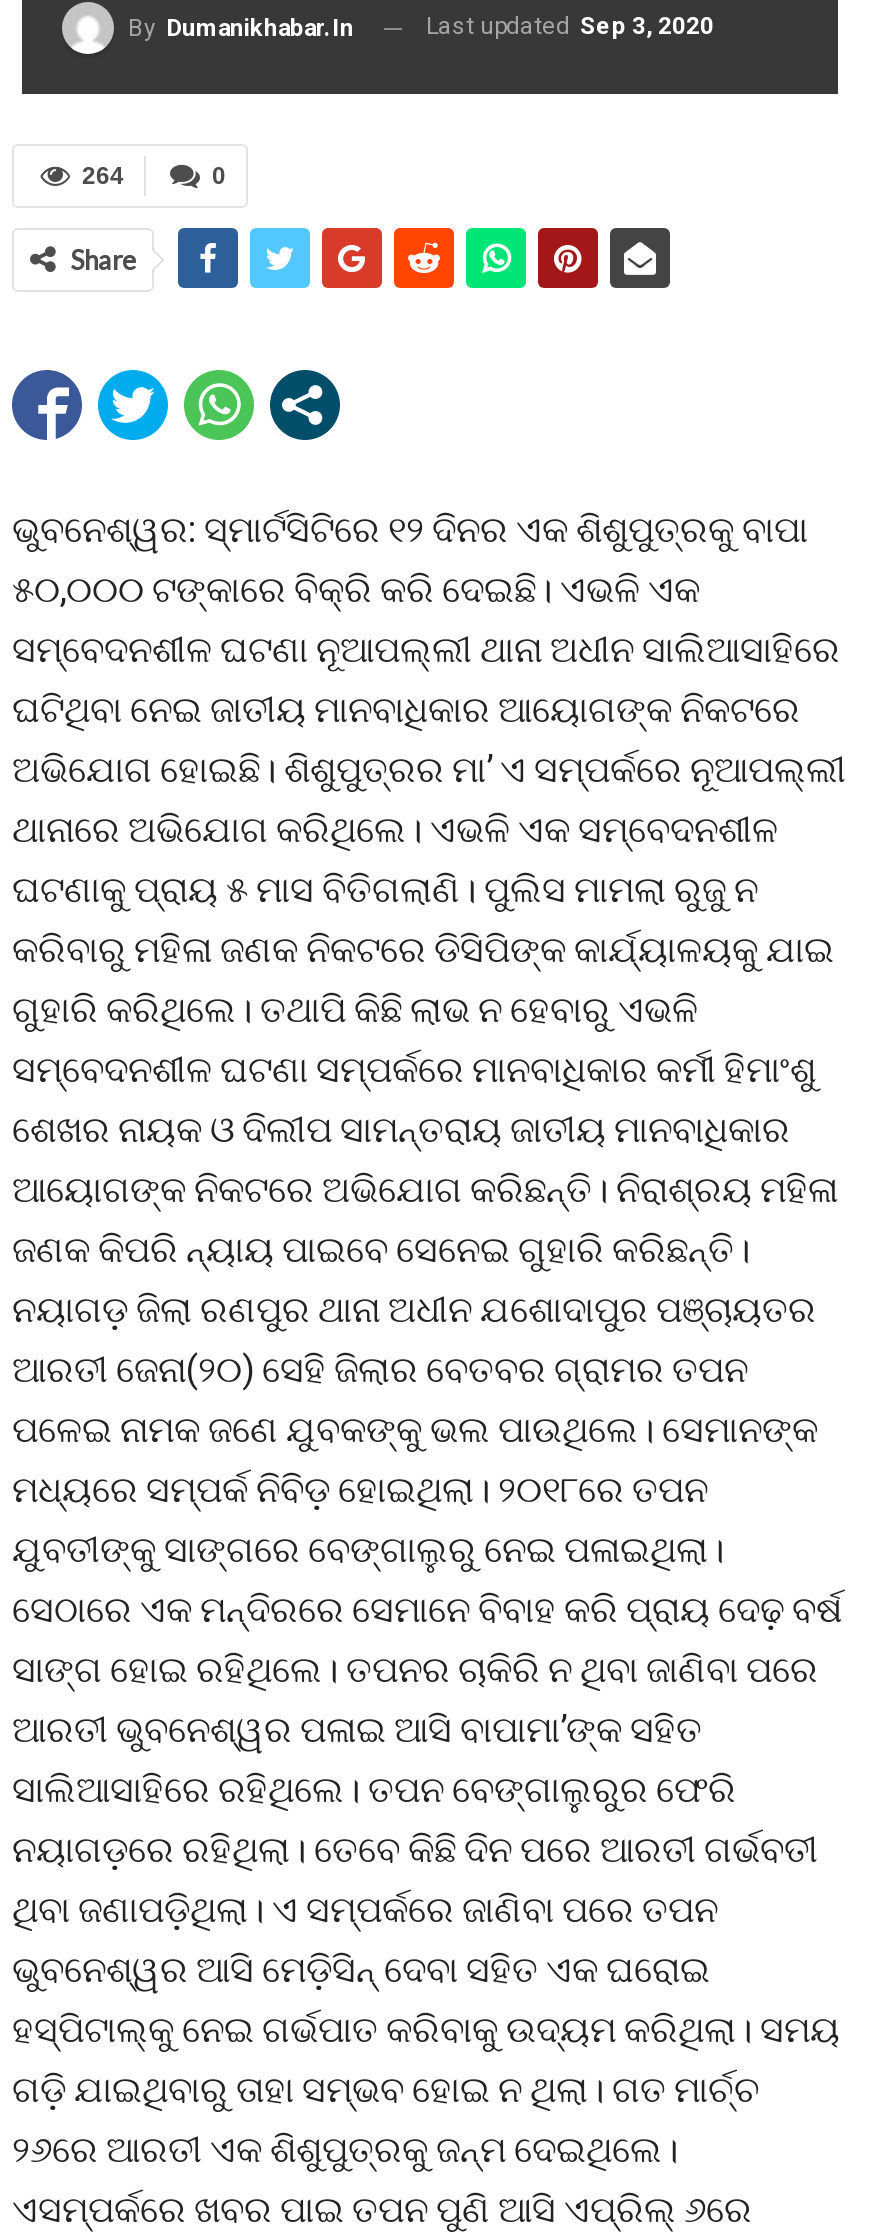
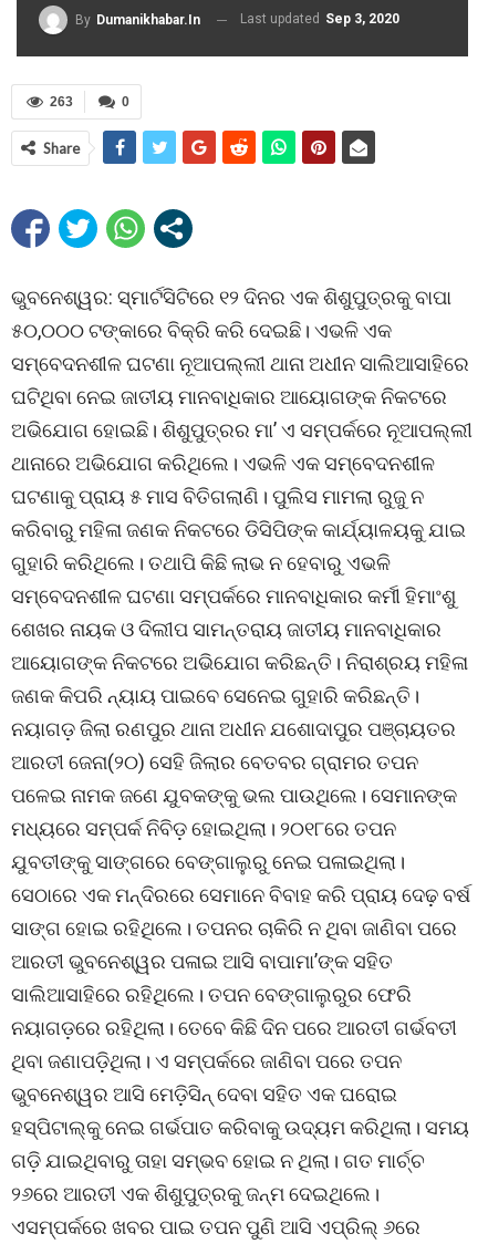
[82,162,124,190] 264 -> [50,94,73,110] 263

